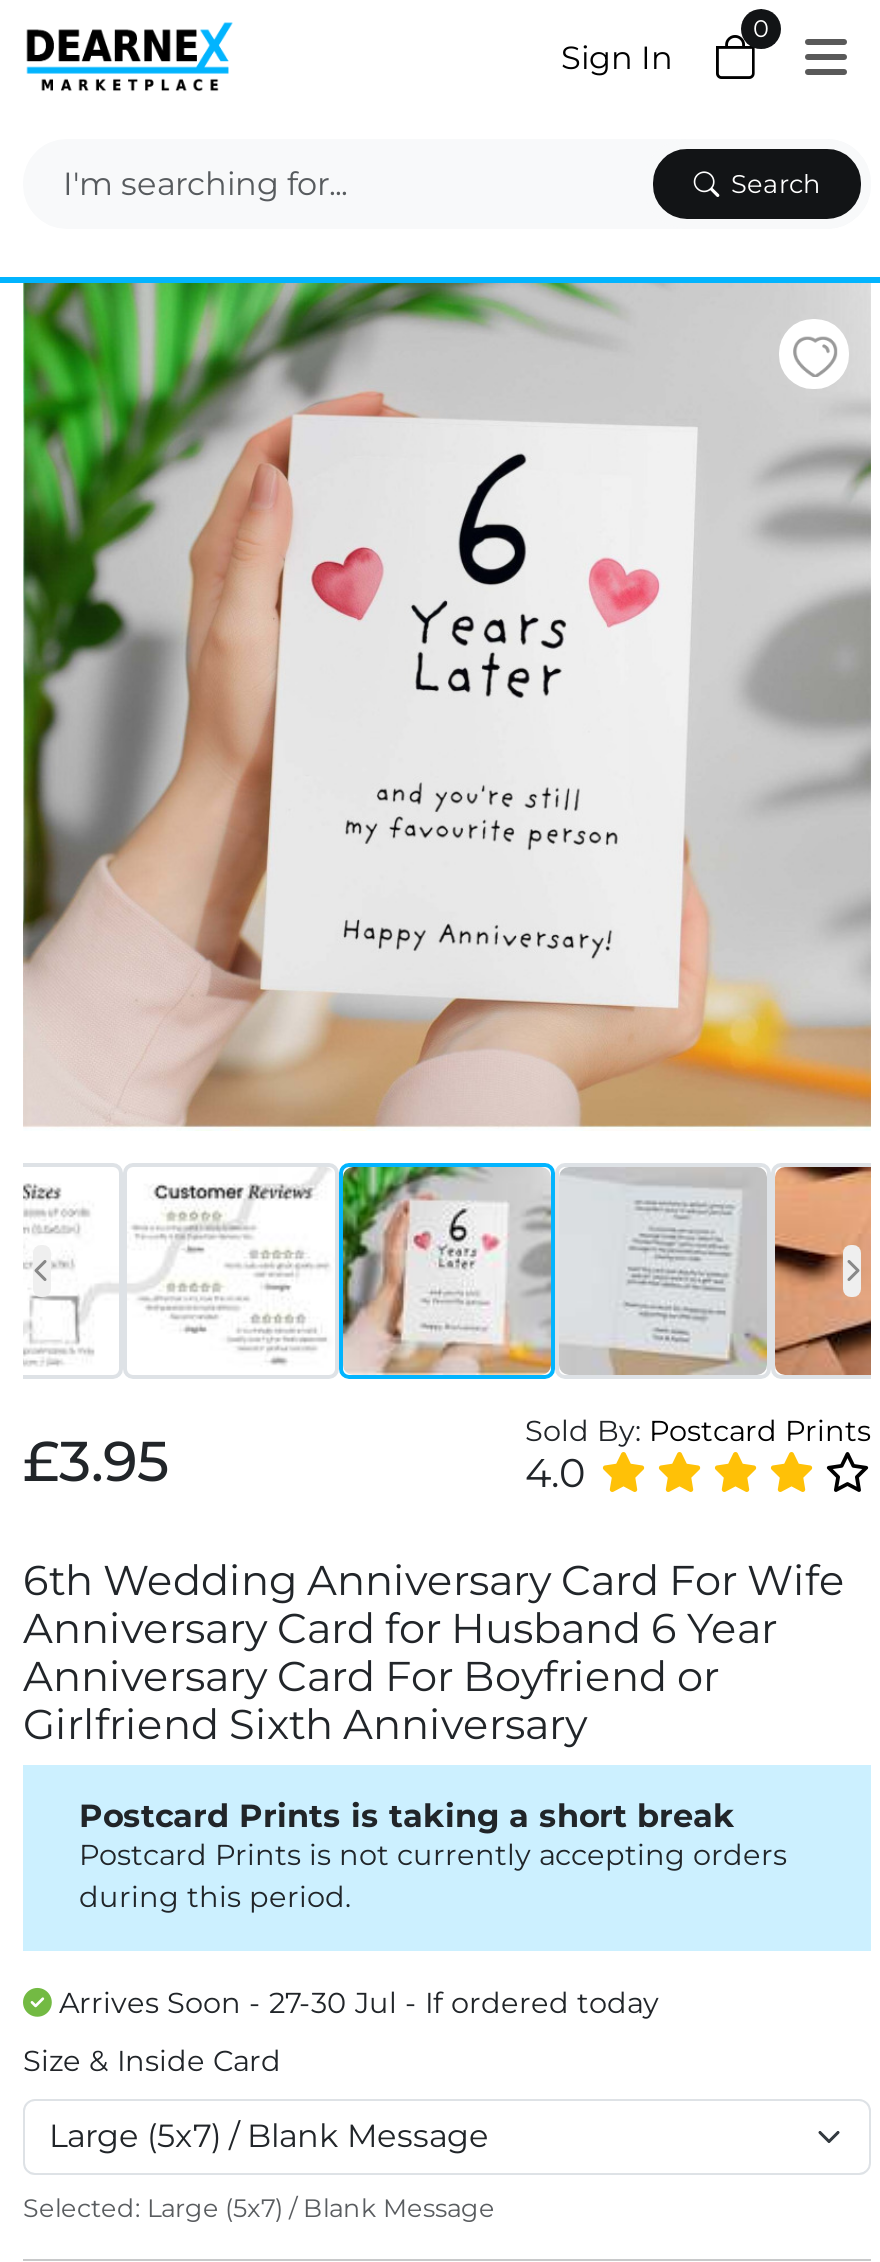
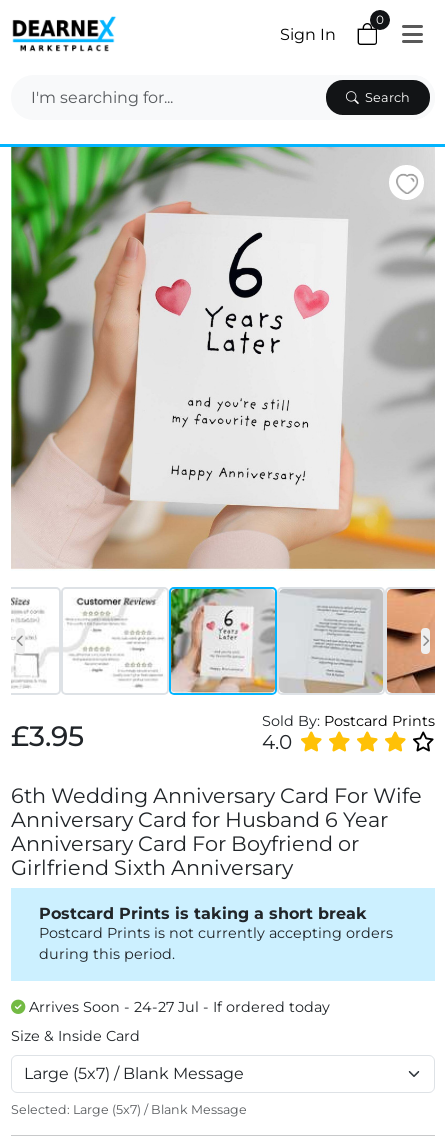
[51,1985,659,2021] Arrives Soon - 27-30 Jul - If ordered today -> [25,998,330,1016] Arrives Soon - 24-27 Jul - If ordered today

